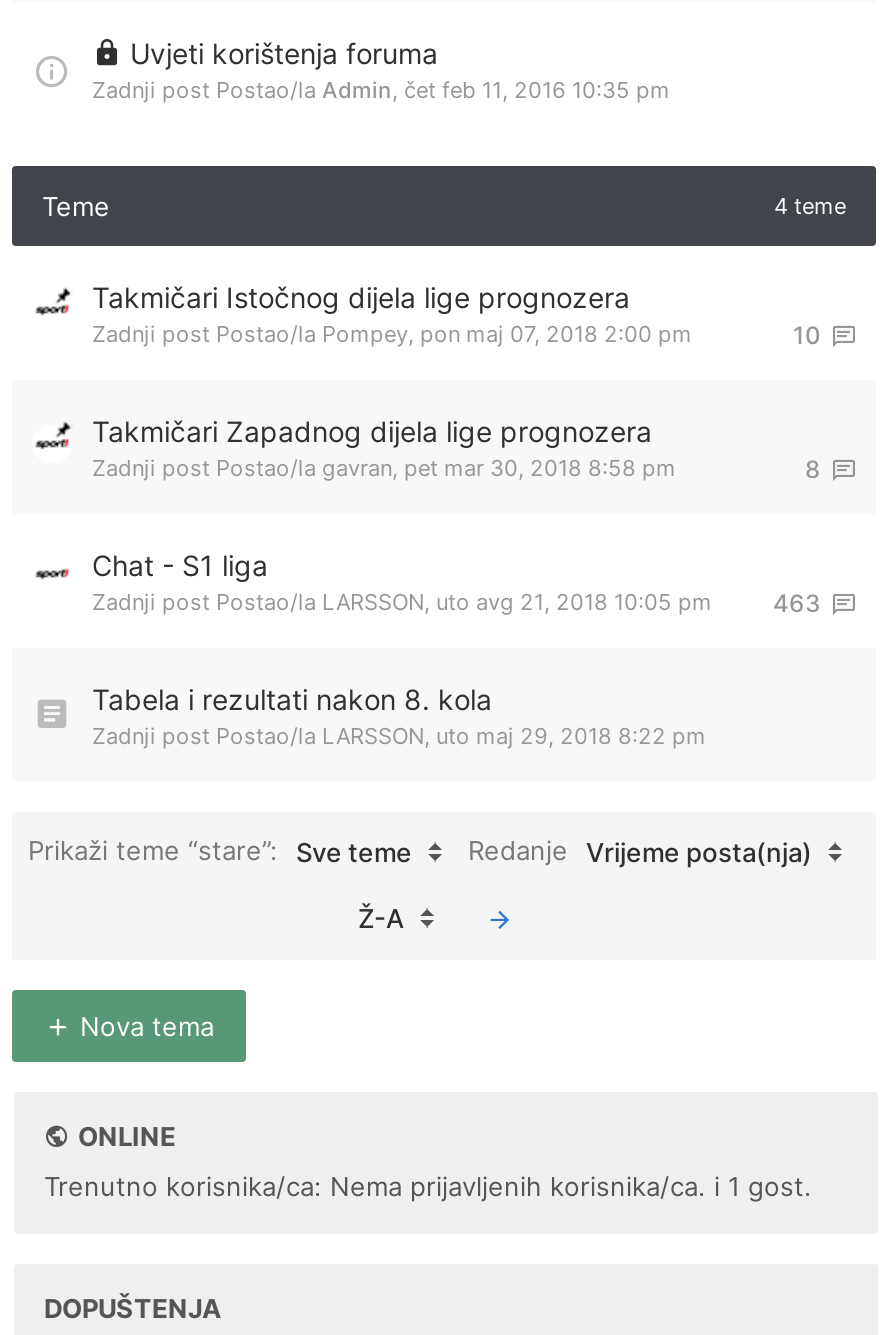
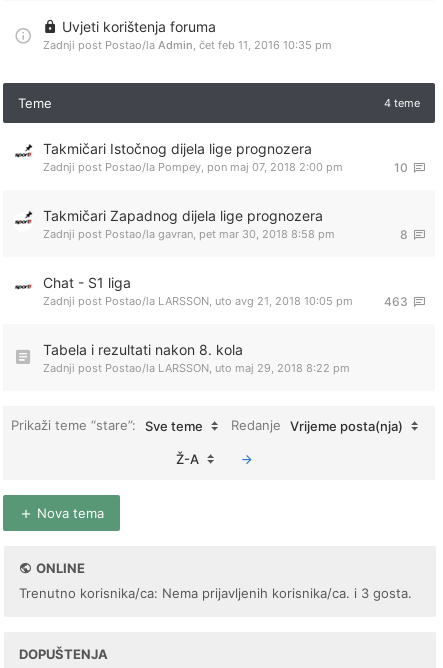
[44,1170,812,1202] Trenutno korisnika/ca: Nema prijavljenih korisnika/ca. i 1 gost. -> [19,585,412,601] Trenutno korisnika/ca: Nema prijavljenih korisnika/ca. i 3 gosta.

